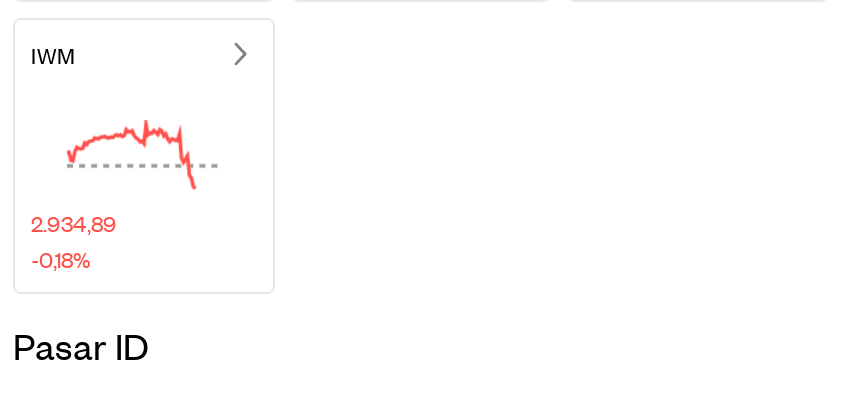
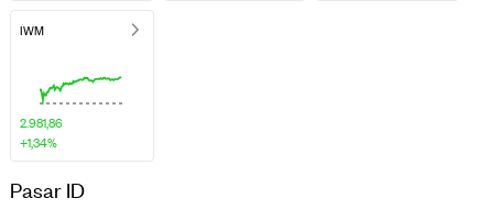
[31,118,219,240] [image] | 2.934,89 -> [20,66,123,132] [image] | 2.981,86
[31,240,91,276] -0,18% -> [20,132,57,152] +1,34%

